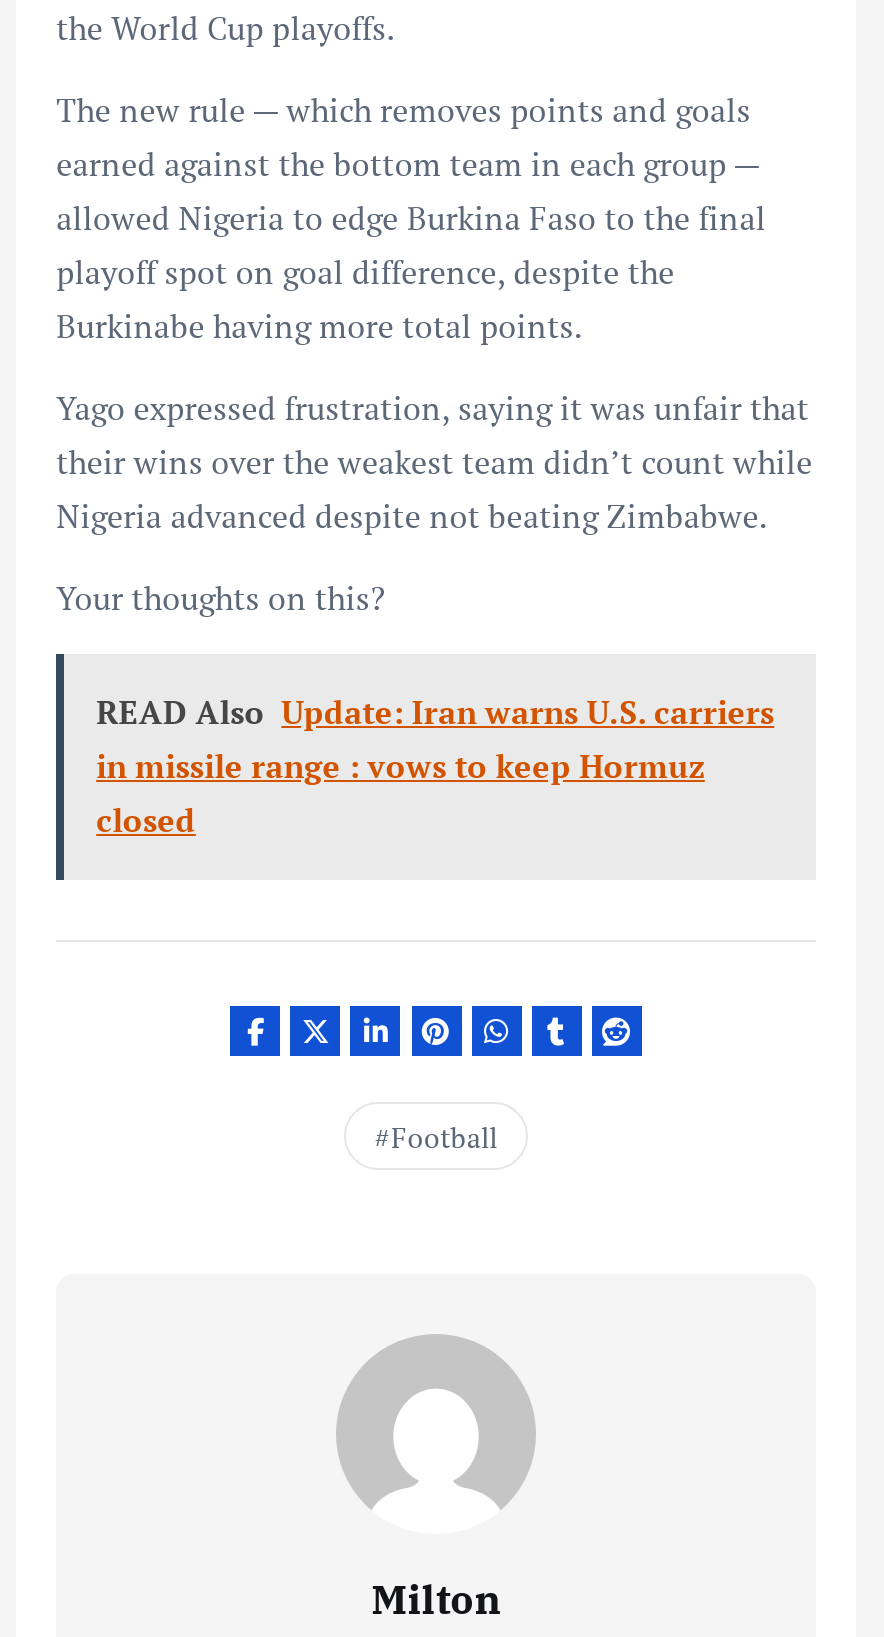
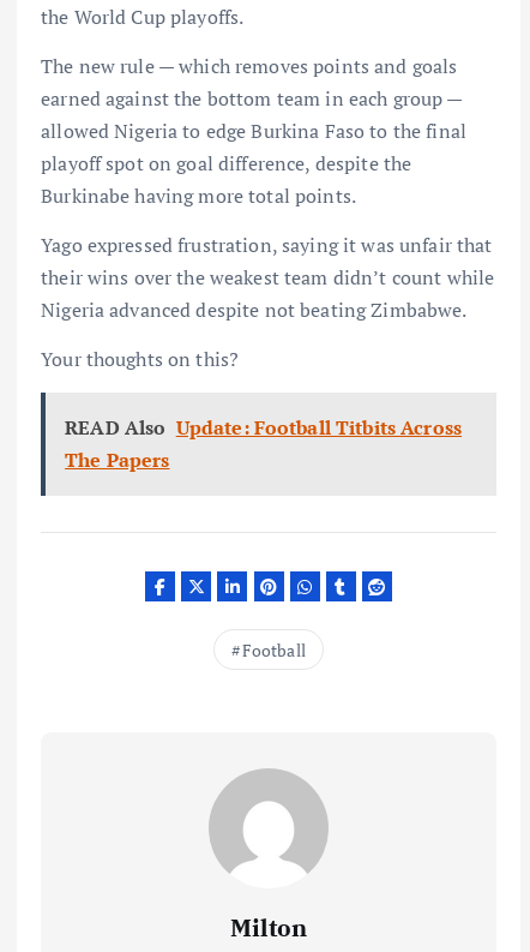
[96,690,774,842] READ Also Update: Iran warns U.S. carriers | in missile range : vows to keep Hormuz | closed -> [65,414,462,473] READ Also Update: Football Titbits Across | The Papers

